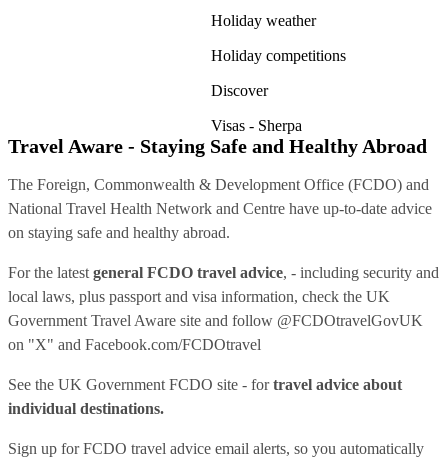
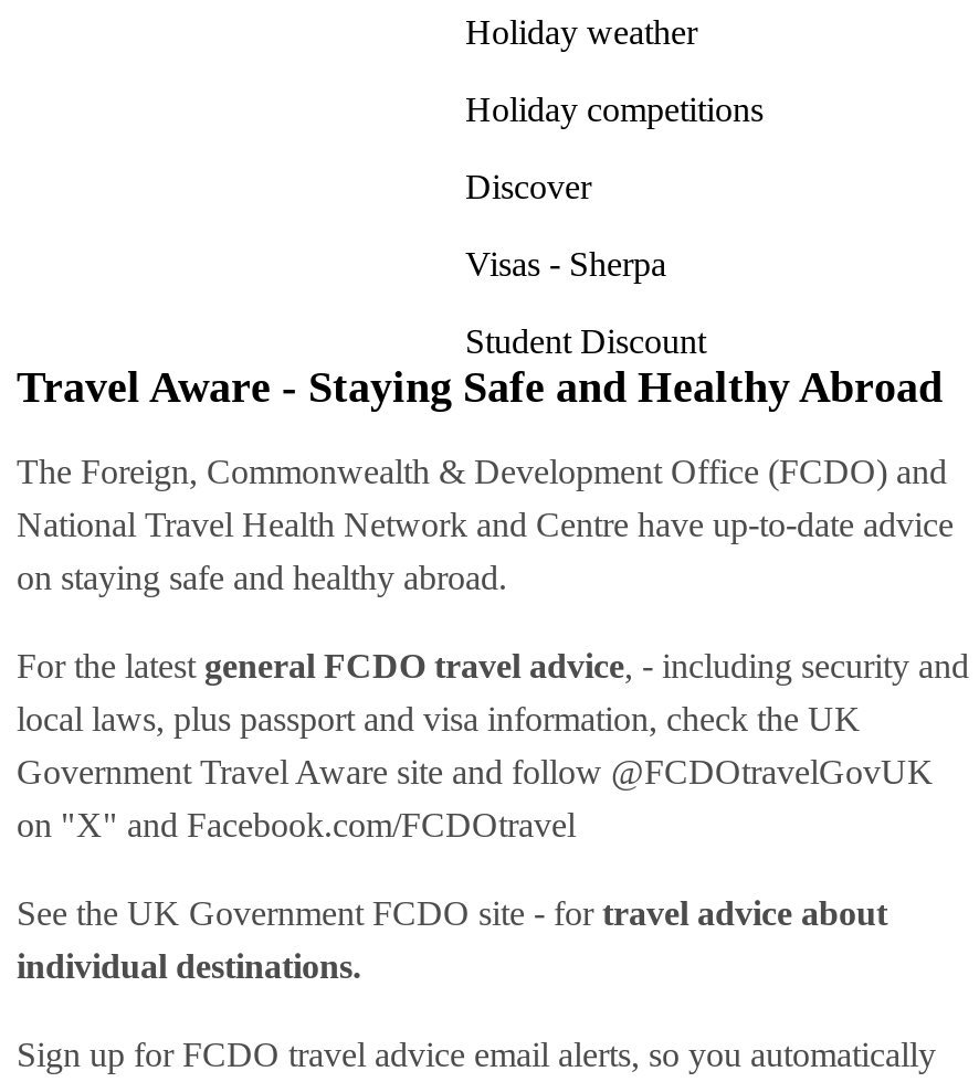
none -> [465,322,706,359] Student Discount

